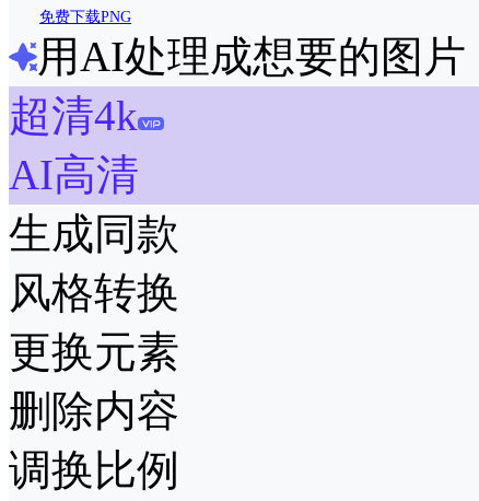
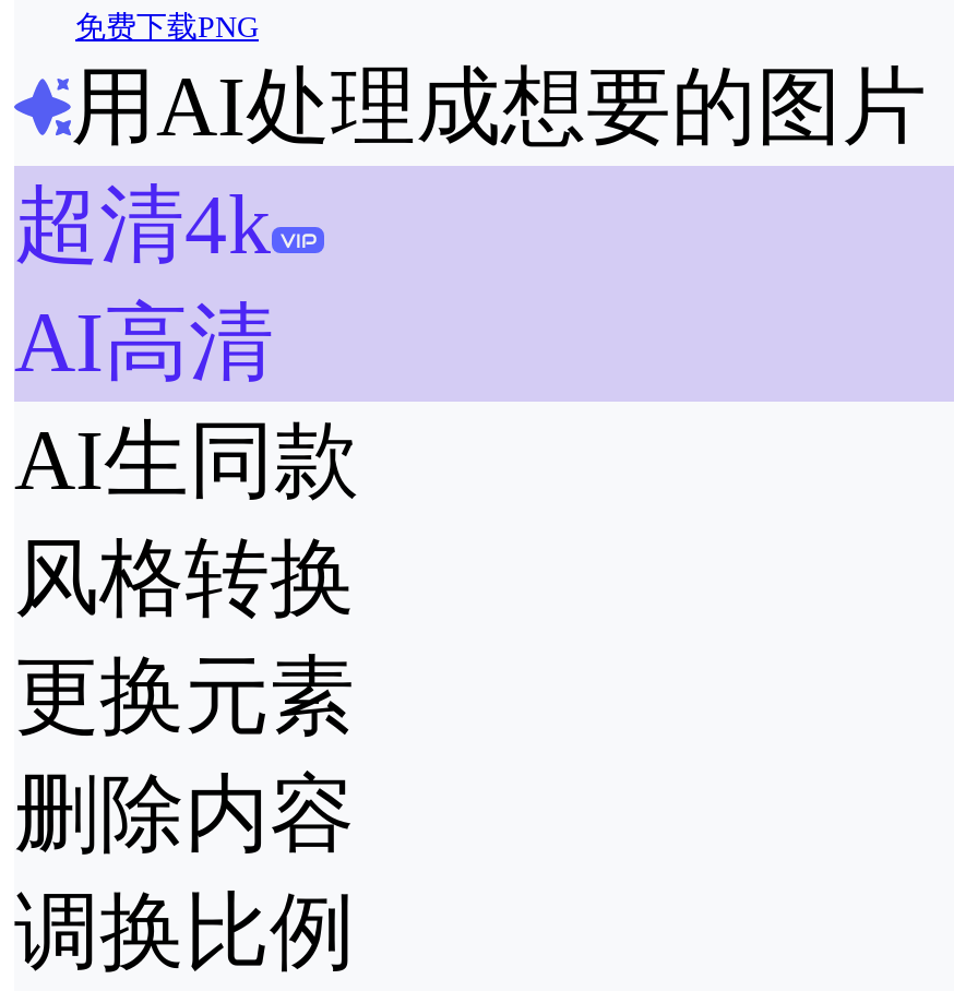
[9,210,179,258] 生成同款 -> [14,413,359,507] AI生同款

